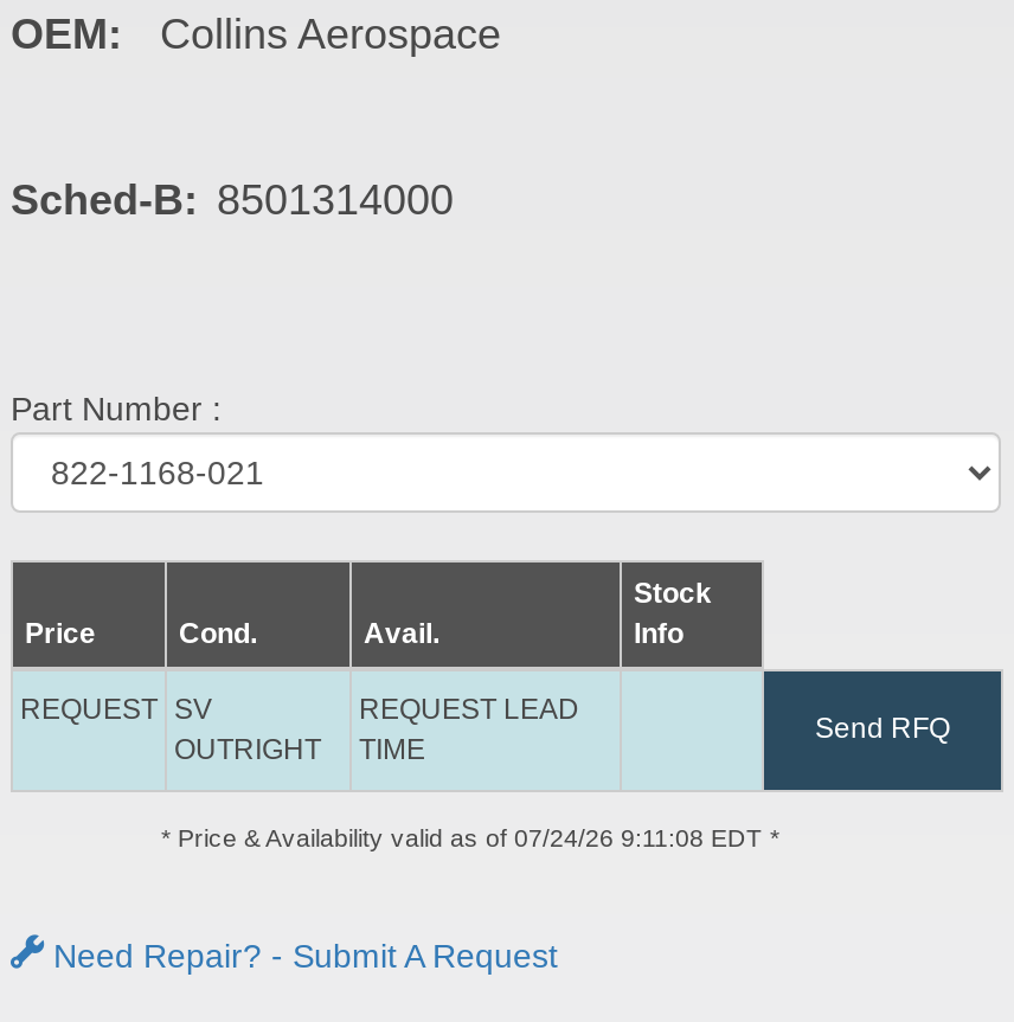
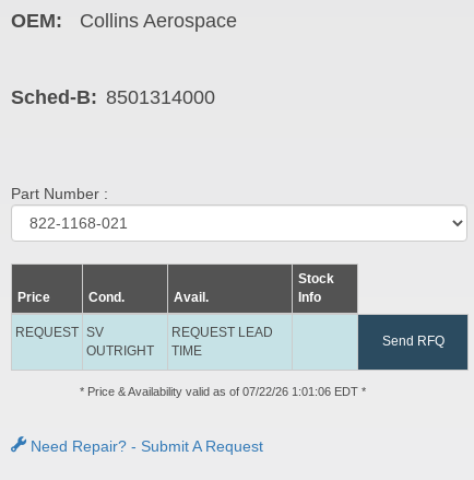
[161,823,779,851] * Price & Availability valid as of 07/24/26 9:11:08 EDT * -> [80,385,366,398] * Price & Availability valid as of 07/22/26 1:01:06 EDT *

